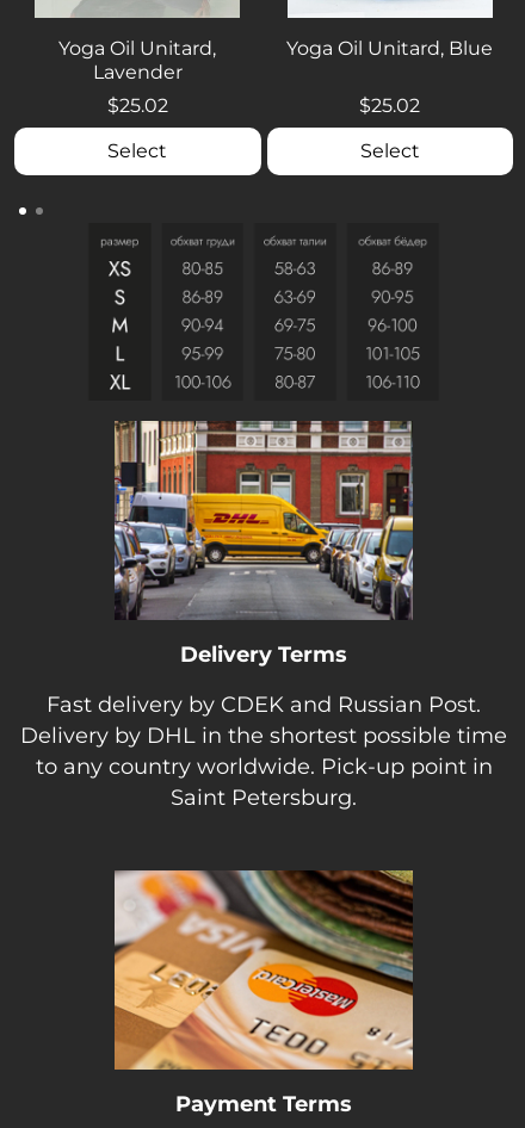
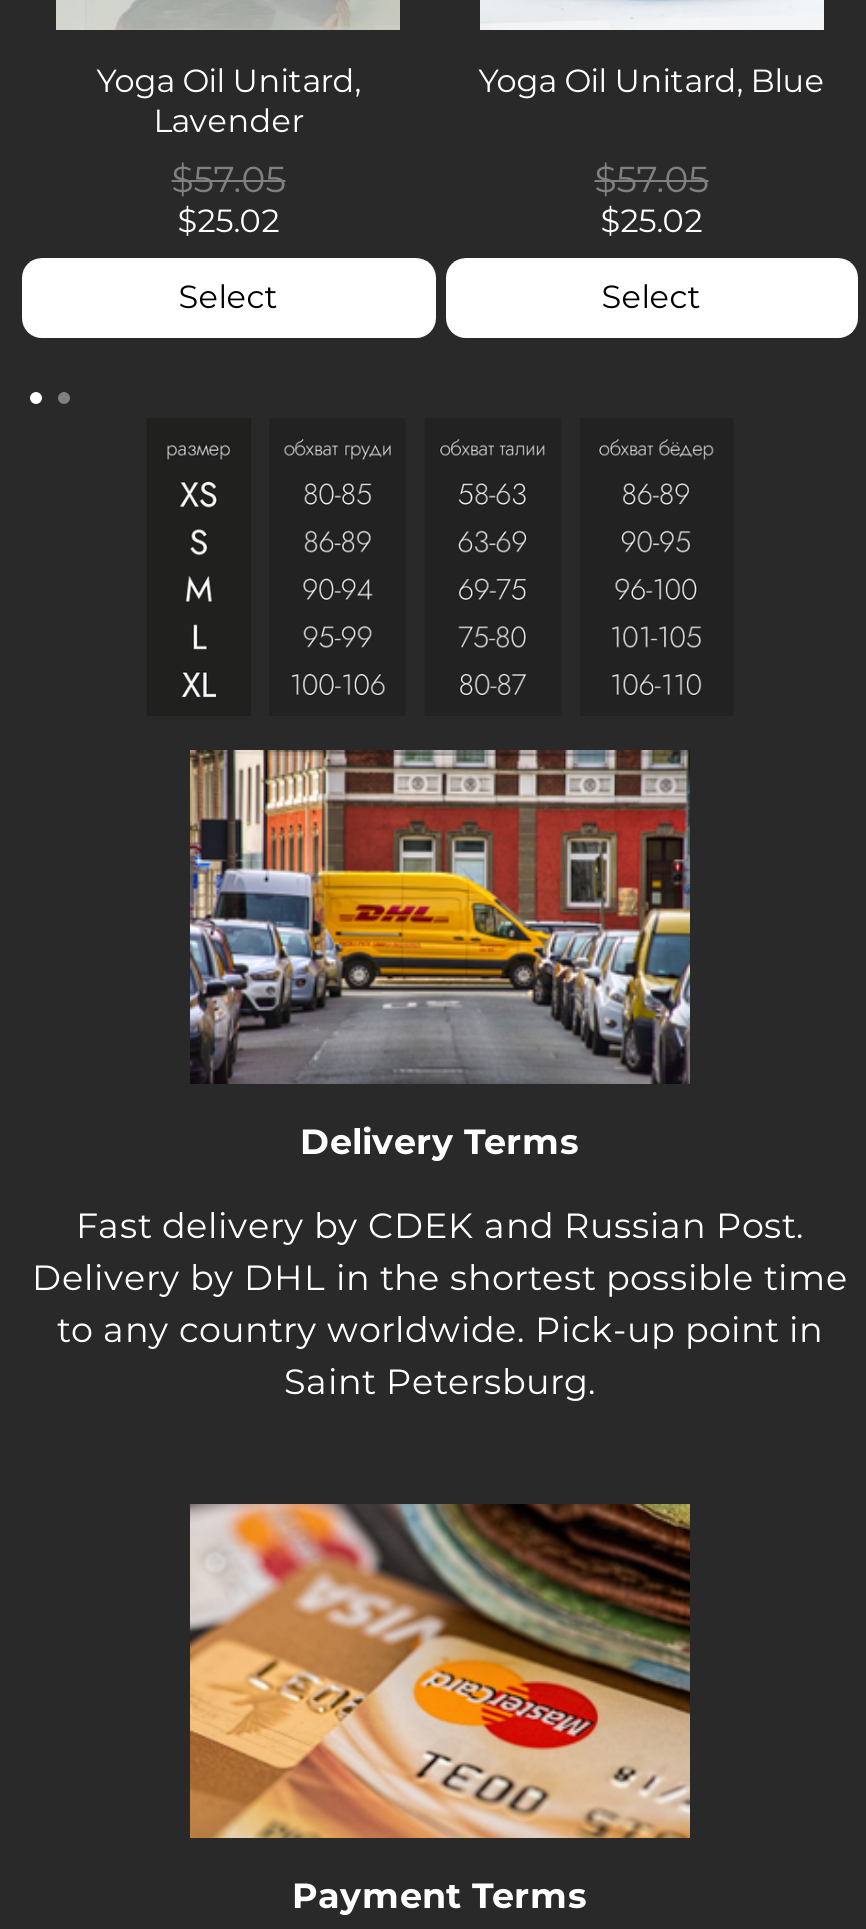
none -> [172,157,286,201] $57.05
none -> [594,157,708,201] $57.05

